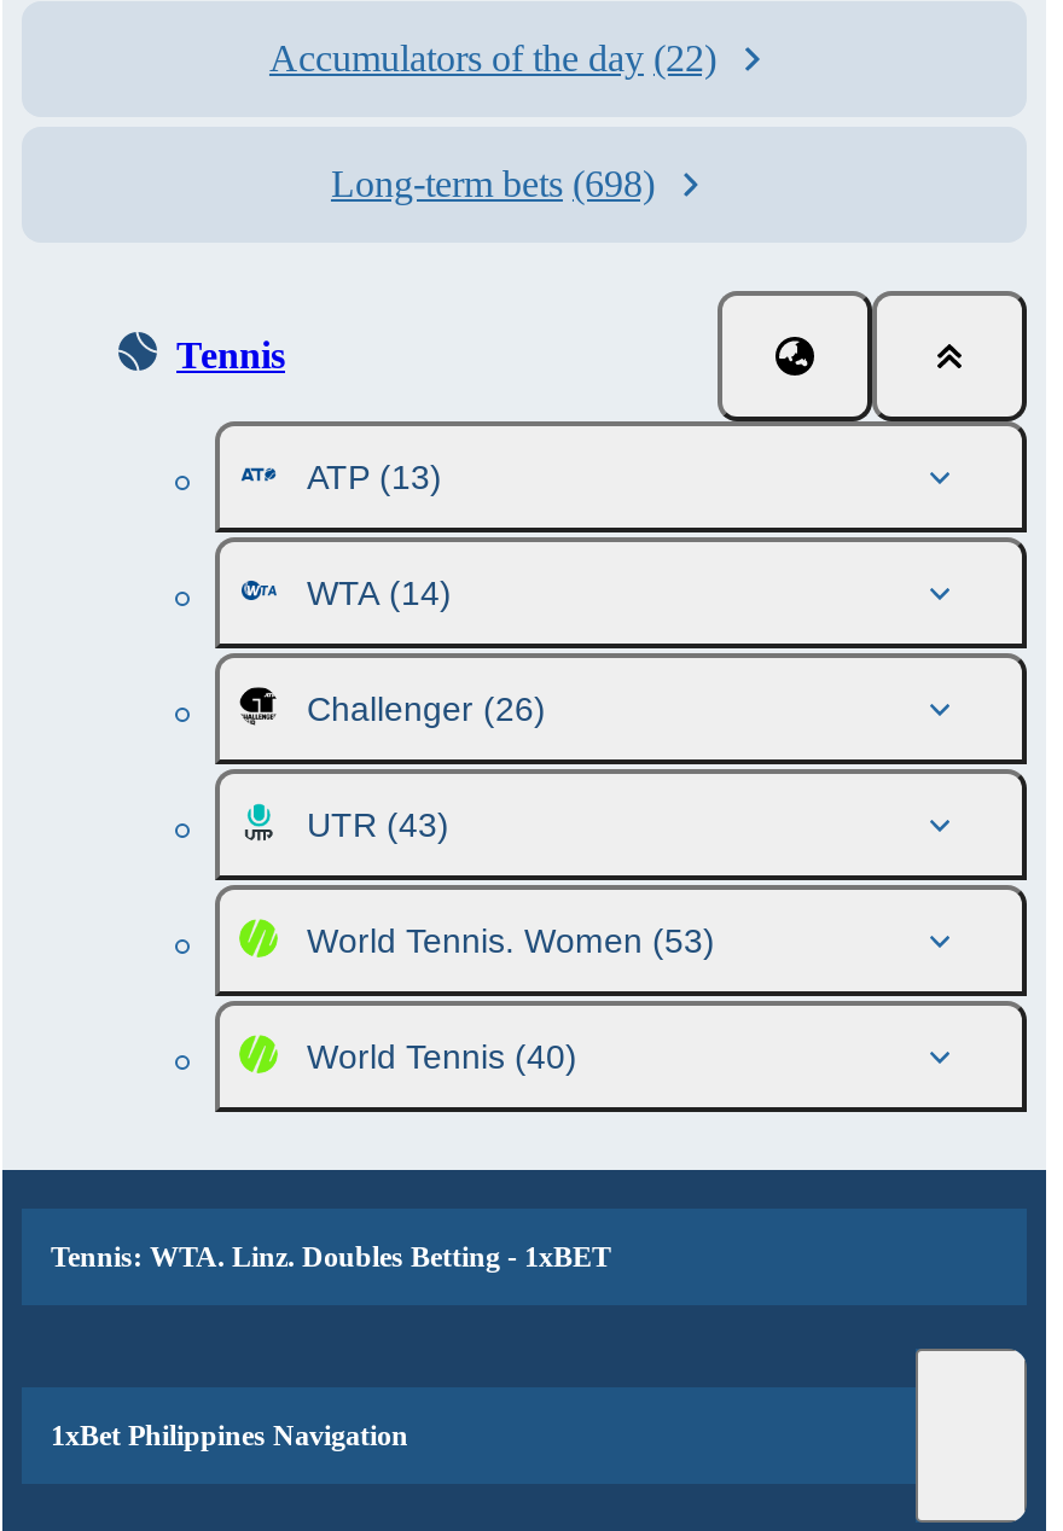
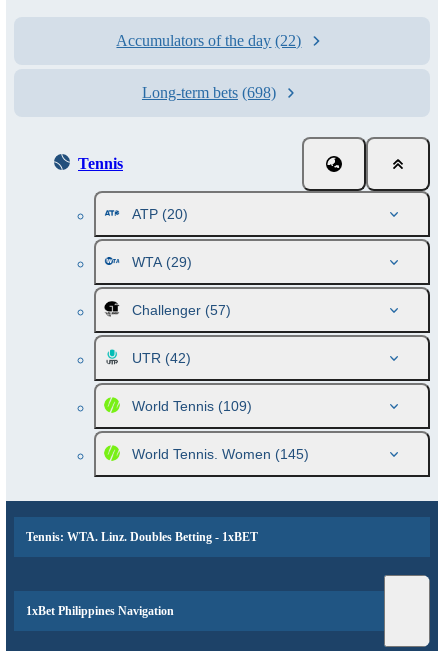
[307,458,442,496] ATP (13) -> [132,206,188,222] ATP (20)
[307,574,452,612] WTA (14) -> [132,254,192,270] WTA (29)
[307,689,546,728] Challenger (26) -> [132,302,231,318] Challenger (57)
[307,805,449,844] UTR (43) -> [132,350,191,366] UTR (42)
[307,921,715,960] World Tennis. Women (53) -> [132,398,252,414] World Tennis (109)
[307,1037,577,1076] World Tennis (40) -> [132,446,309,462] World Tennis. Women (145)

